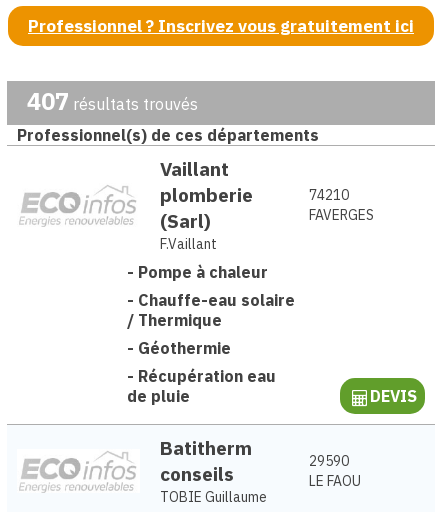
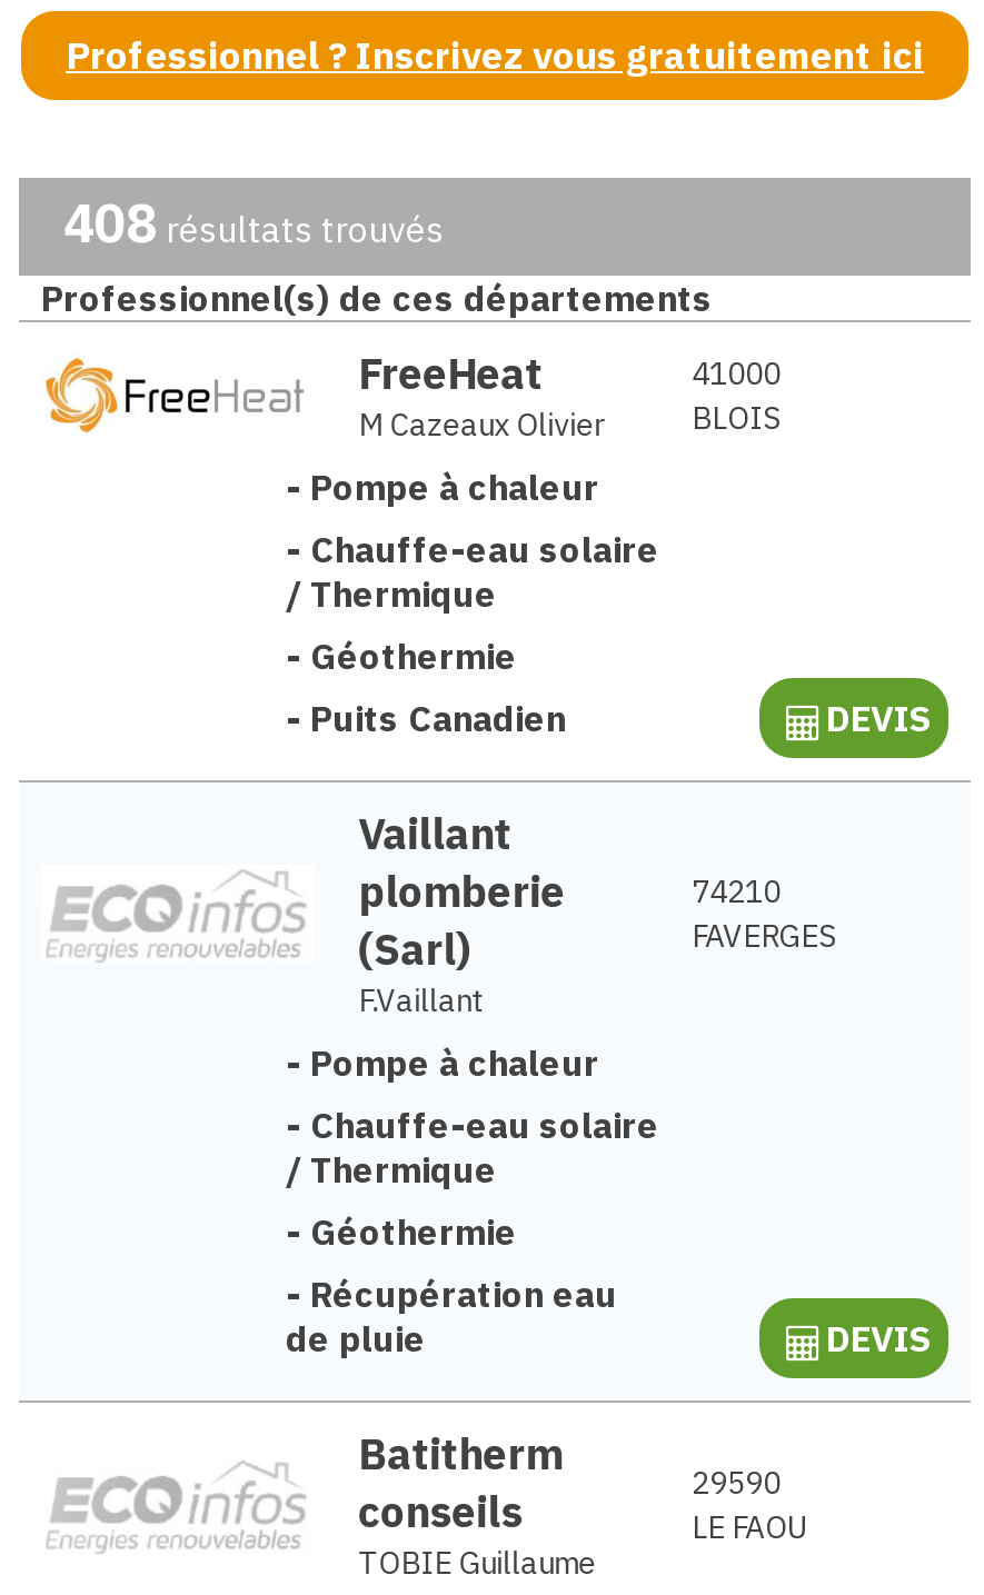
[27,85,198,117] 407 résultats trouvés -> [63,187,444,258] 408 résultats trouvés
none -> [43,353,931,740] [image] | 41000 | BLOIS | - Pompe à chaleur | - Chauffe-eau solaire | / Thermique | - Géothermie | - Puits Canadien | DEVIS
none -> [358,345,605,445] FreeHeat | M Cazeaux Olivier

